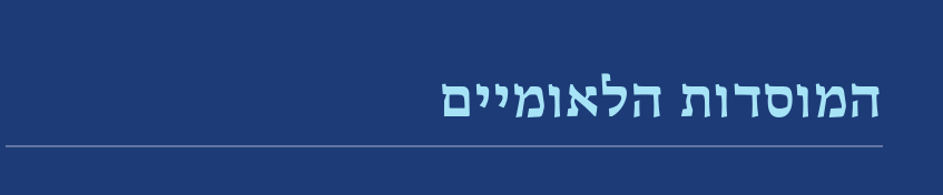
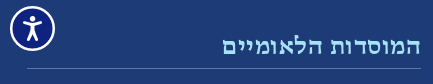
none -> [9,5,56,52] [image]

